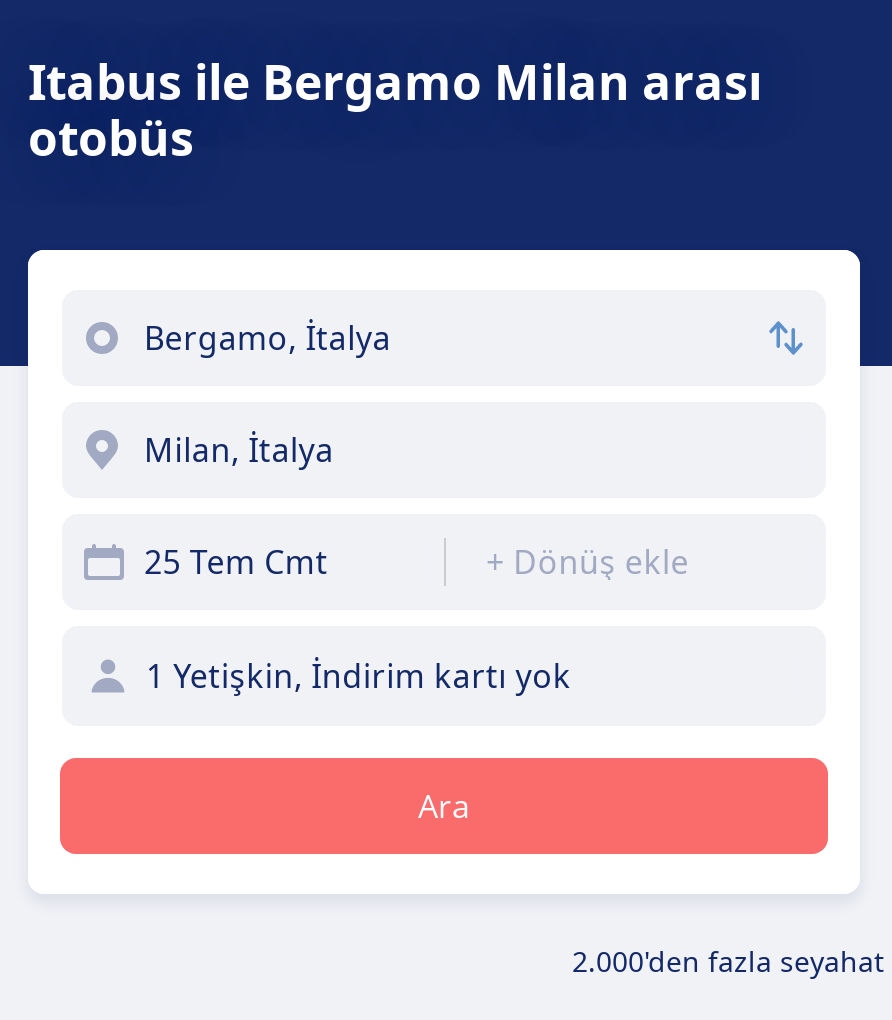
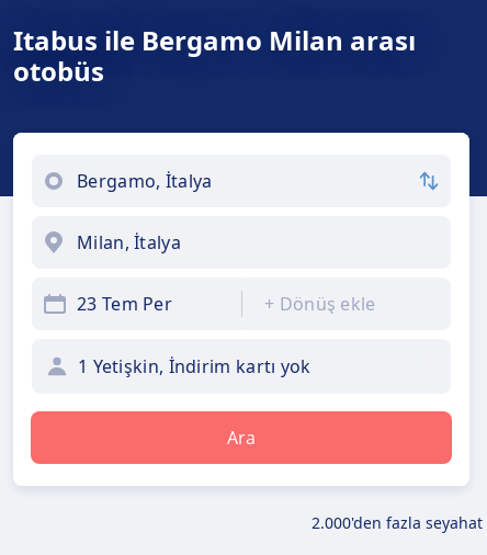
[144,540,328,584] 25 Tem Cmt -> [77,292,172,316] 23 Tem Per

